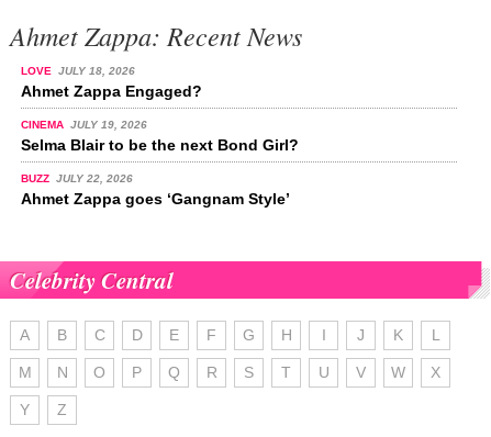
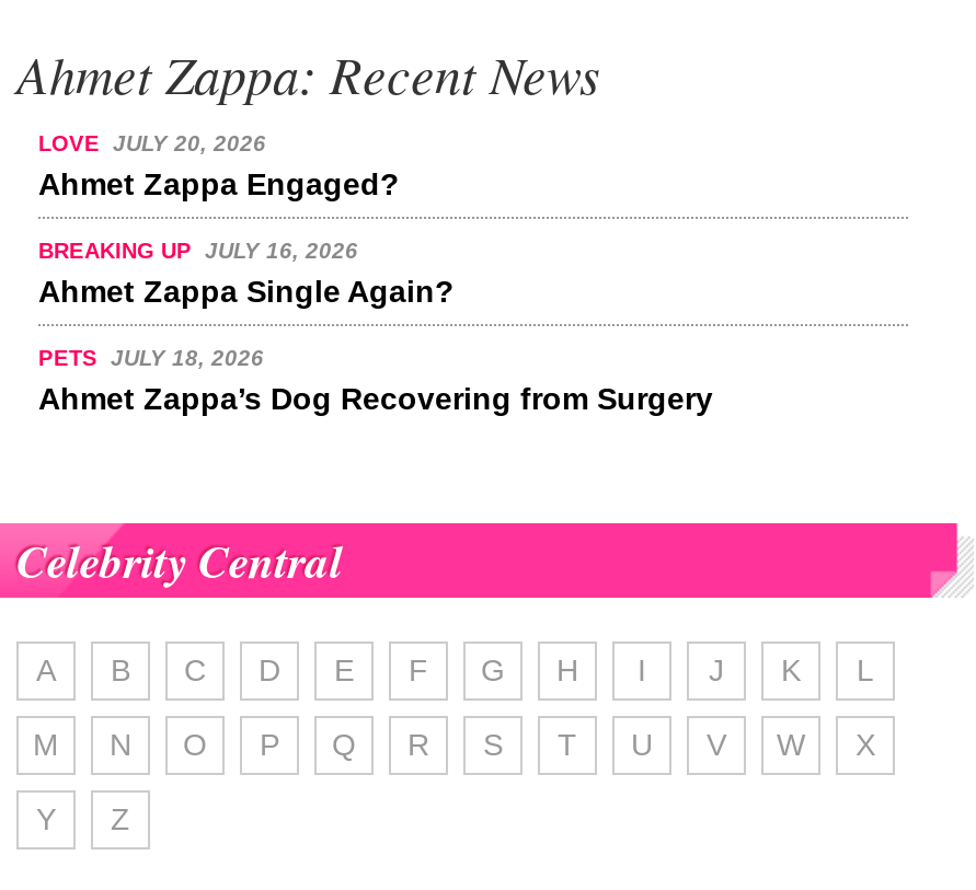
[21,65,135,77] LOVE JULY 18, 2026 -> [38,131,266,155] LOVE JULY 20, 2026
[21,119,299,154] CINEMA JULY 19, 2026 | Selma Blair to be the next Bond Girl? -> [38,239,455,309] BREAKING UP JULY 16, 2026 | Ahmet Zappa Single Again?
[21,172,290,208] BUZZ JULY 22, 2026 | Ahmet Zappa goes ‘Gangnam Style’ -> [38,346,713,416] PETS JULY 18, 2026 | Ahmet Zappa’s Dog Recovering from Surgery

